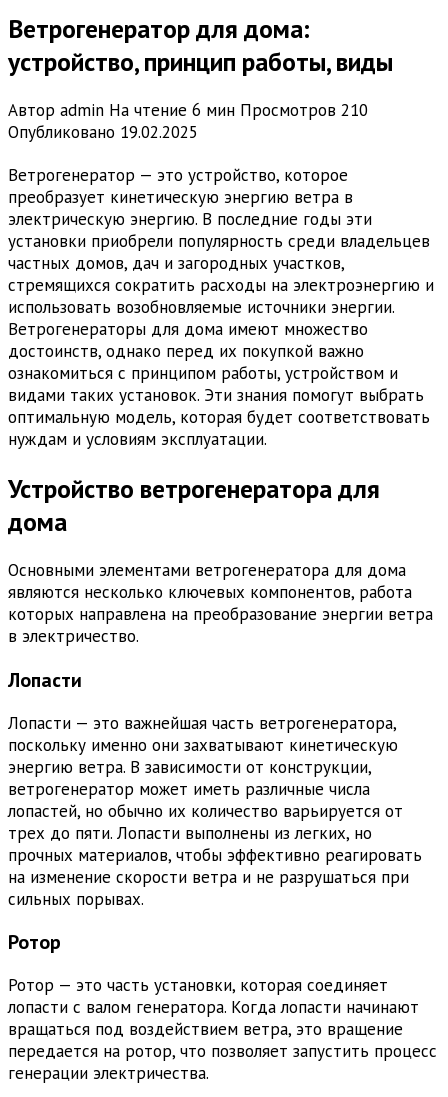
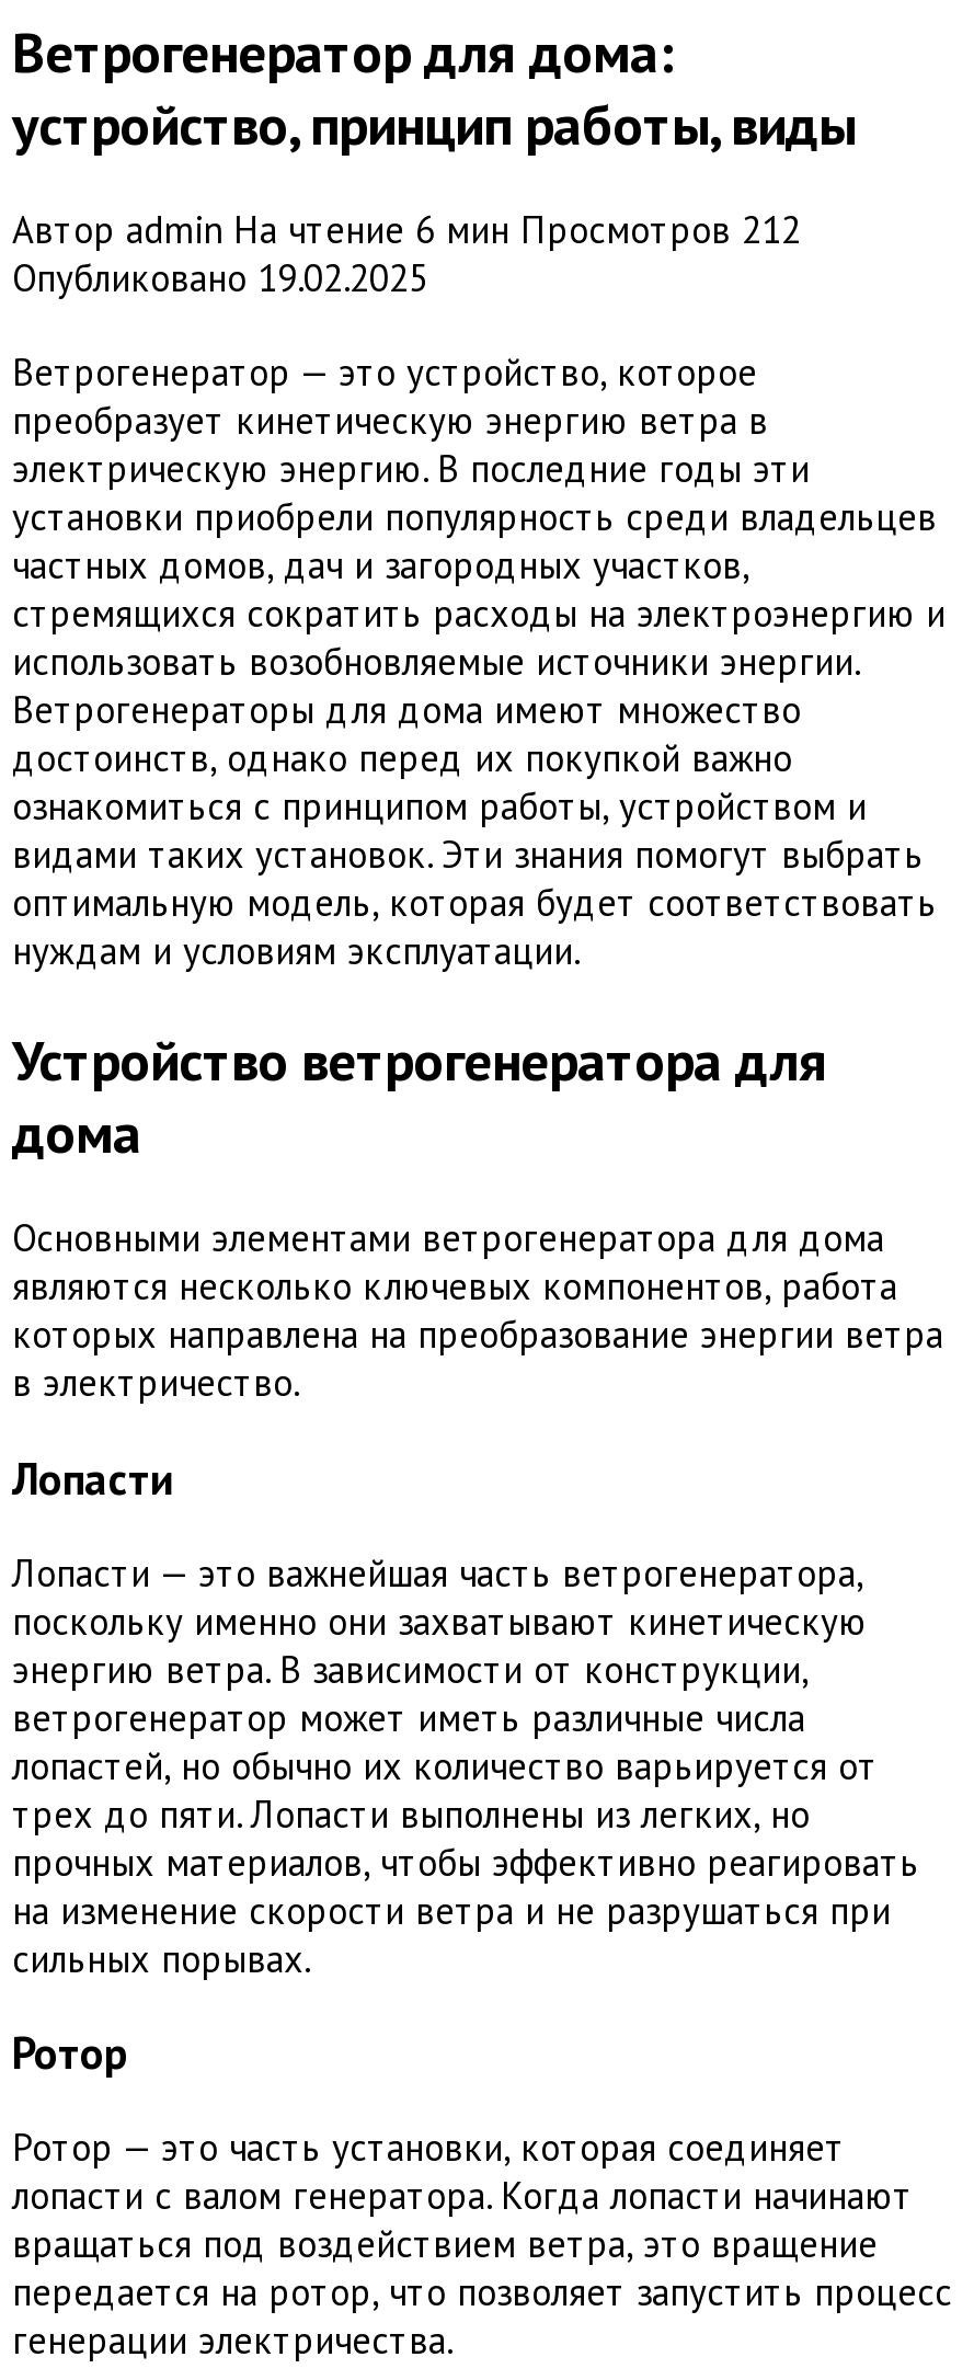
[8,99,368,121] Автор admin На чтение 6 мин Просмотров 210 -> [12,207,801,255] Автор admin На чтение 6 мин Просмотров 212

